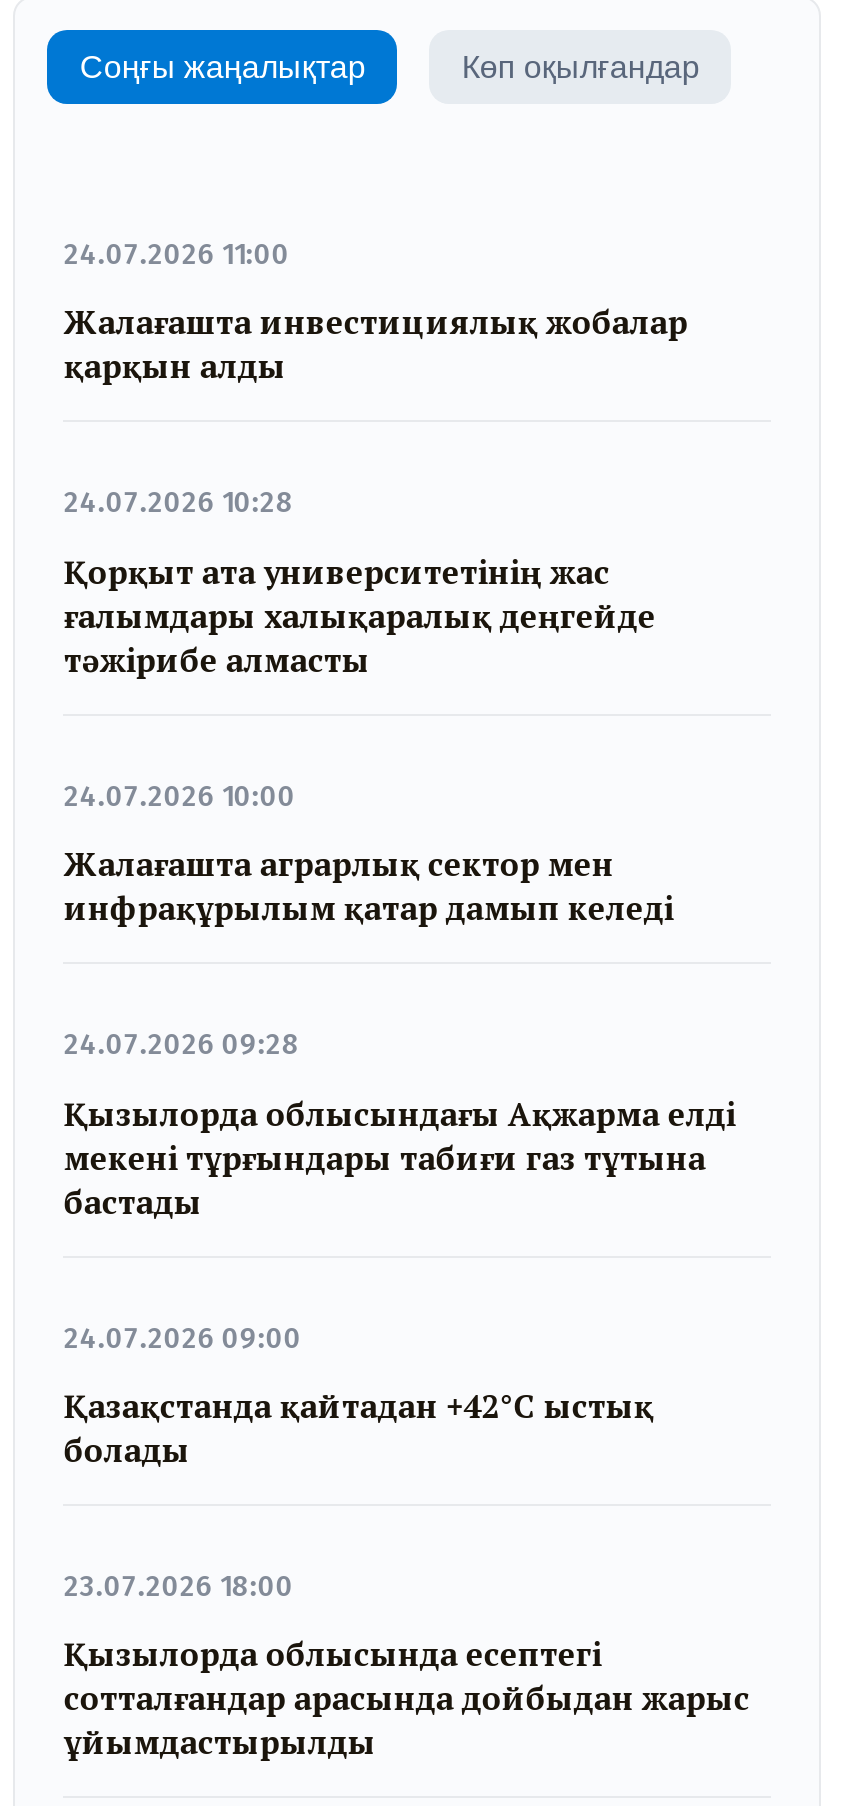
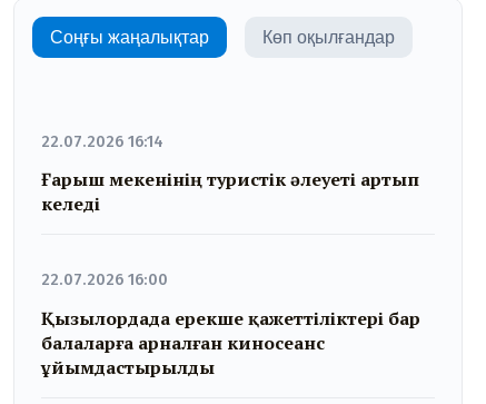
[64,238,750,1721] 24.07.2026 11:00 | Жалағашта инвестициялық жобалар | қарқын алды | 24.07.2026 10:28 | Қорқыт ата университетінің жас | ғалымдары халықаралық деңгейде | тәжірибе алмасты | 24.07.2026 10:00 | Жалағашта аграрлық сектор мен | инфрақұрылым қатар дамып келеді | 24.07.2026 09:28 | Қызылорда облысындағы Ақжарма елді | мекені тұрғындары табиғи газ тұтына | бастады | 24.07.2026 09:00 | Қазақстанда қайтадан +42°С ыстық | болады | 23.07.2026 18:00 | Қызылорда облысында есептегі | сотталғандар арасында дойбыдан жарыс -> [42,133,421,355] 22.07.2026 16:14 | Ғарыш мекенінің туристік әлеуеті артып | келеді | 22.07.2026 16:00 | Қызылордада ерекше қажеттіліктері бар | балаларға арналған киносеанс

